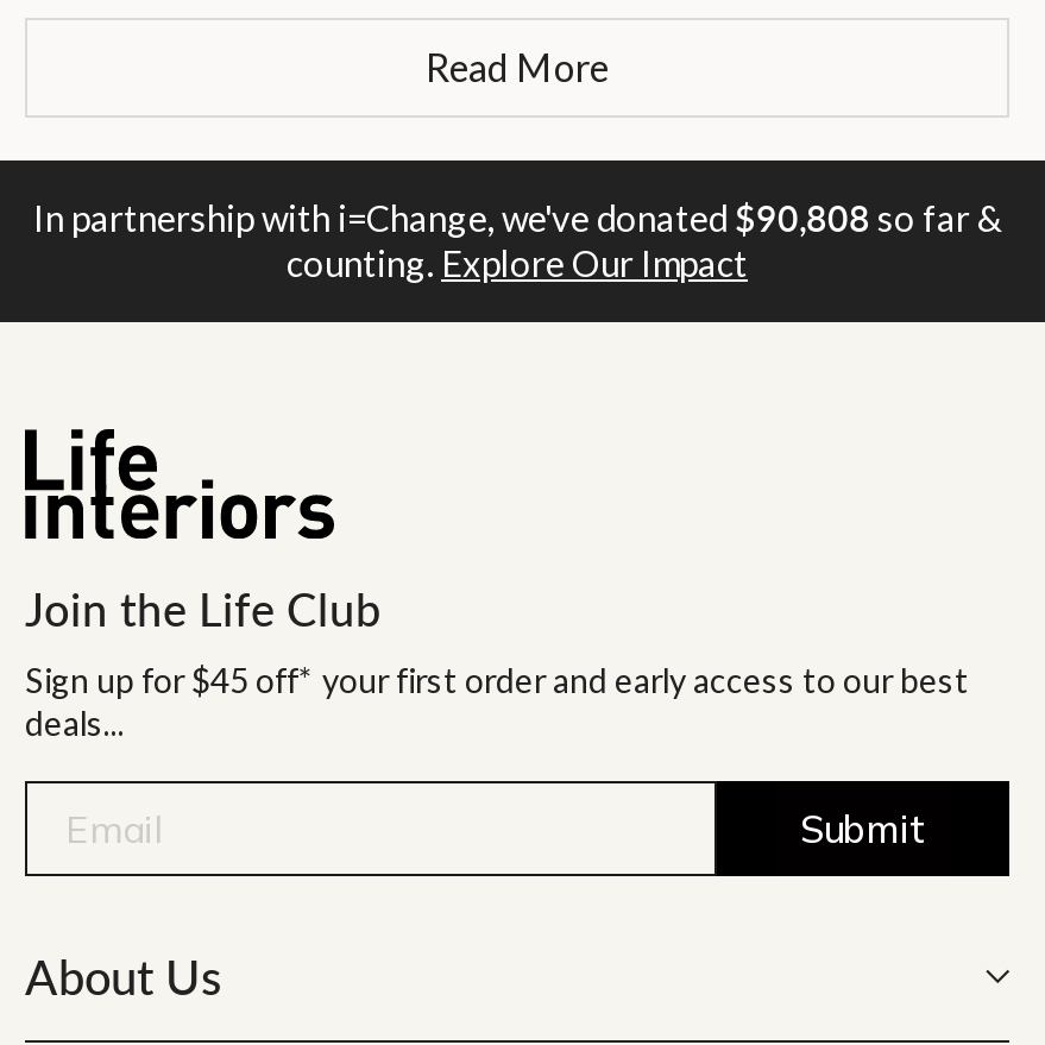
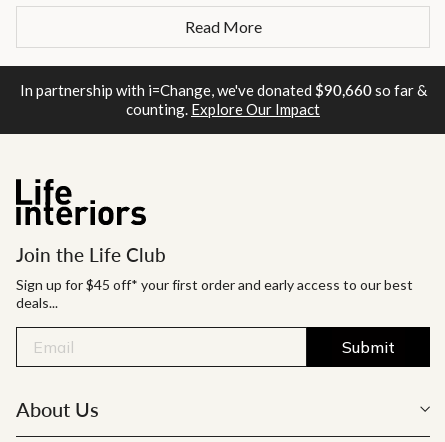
[33,195,1001,238] In partnership with i=Change, we've donated $90,808 so far & -> [19,81,426,99] In partnership with i=Change, we've donated $90,660 so far &

